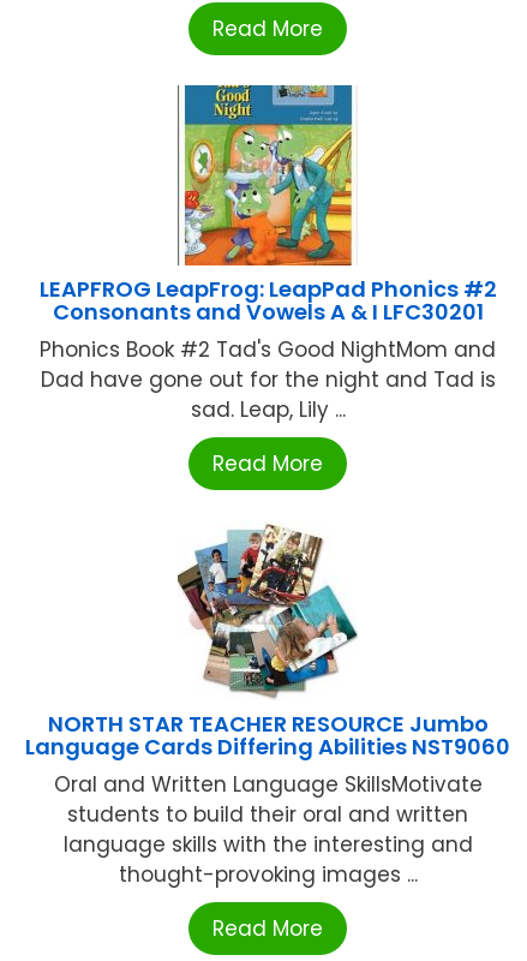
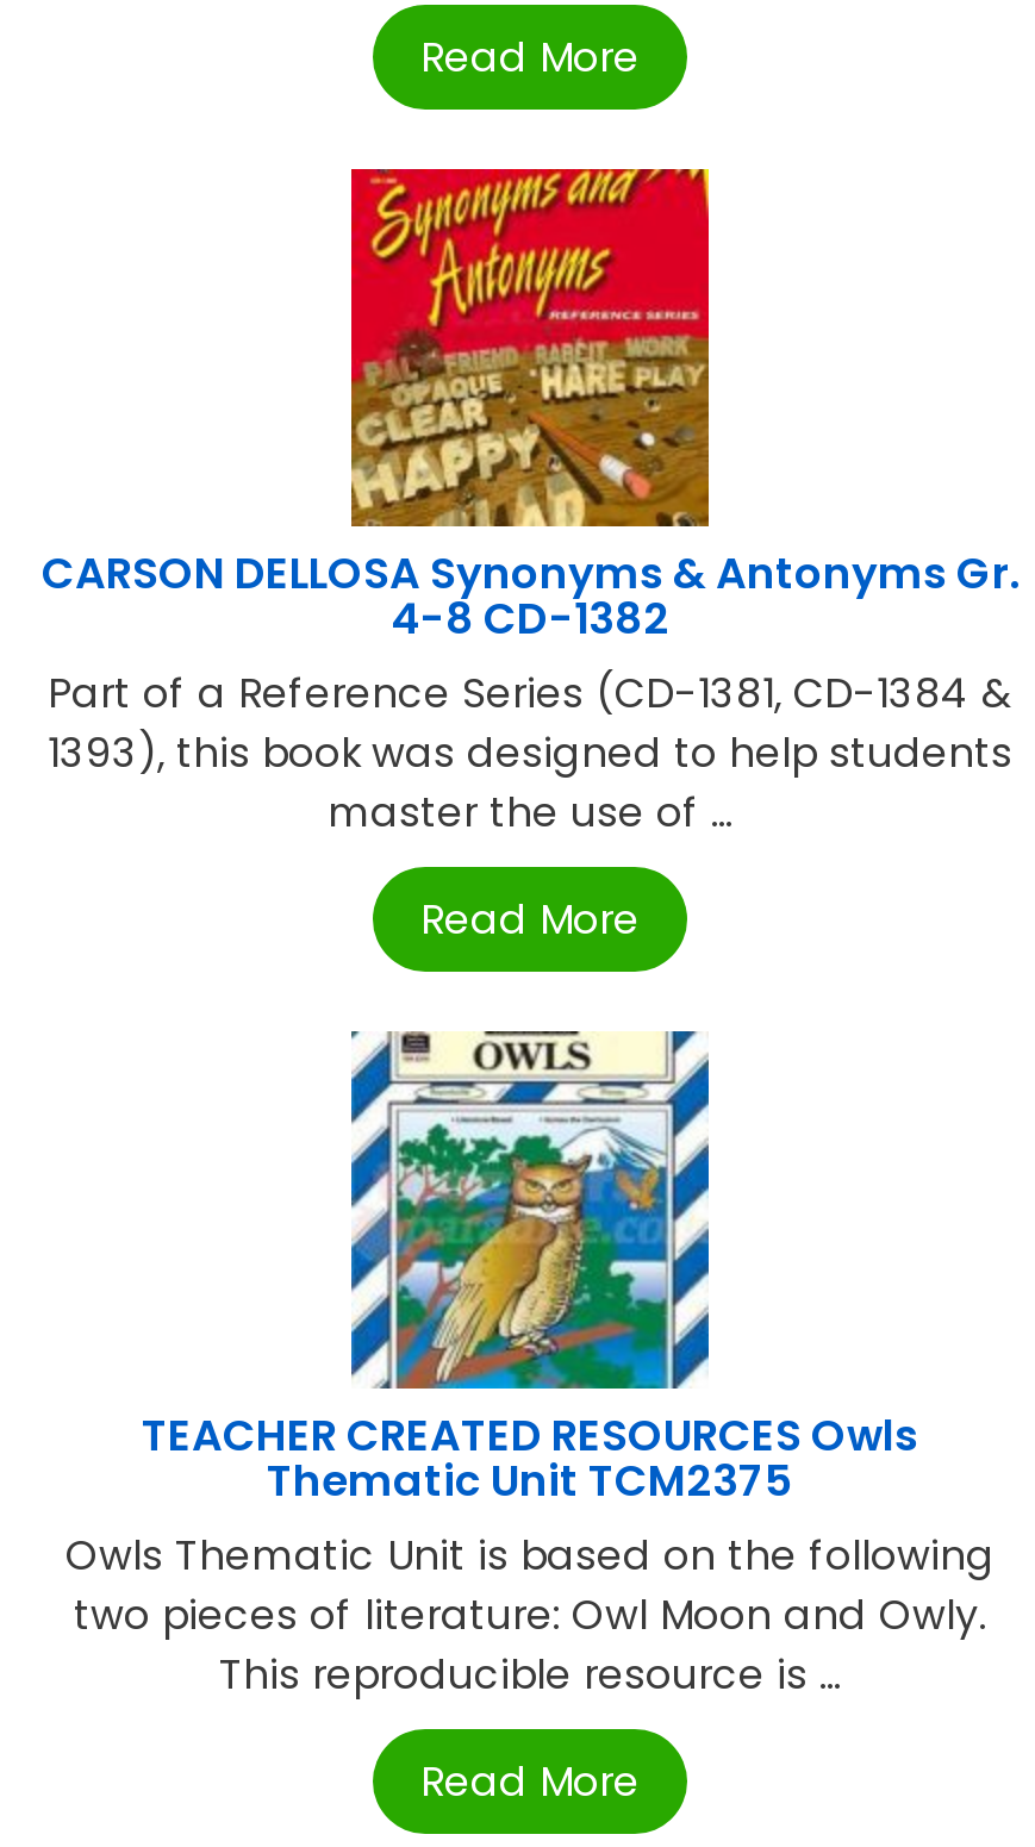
[39,84,496,424] [image] | LEAPFROG LeapFrog: LeapPad Phonics #2 | Consonants and Vowels A & I LFC30201 | Phonics Book #2 Tad's Good NightMom and | Dad have gone out for the night and Tad is | sad. Leap, Lily ... -> [42,167,1018,841] [image] | CARSON DELLOSA Synonyms & Antonyms Gr. | 4-8 CD-1382 | Part of a Reference Series (CD-1381, CD-1384 & | 1393), this book was designed to help students | master the use of ...
[25,525,510,889] [image] | NORTH STAR TEACHER RESOURCE Jumbo | Language Cards Differing Abilities NST9060 | Oral and Written Language SkillsMotivate | students to build their oral and written | language skills with the interesting and | thought-provoking images ... -> [66,1029,995,1704] [image] | TEACHER CREATED RESOURCES Owls | Thematic Unit TCM2375 | Owls Thematic Unit is based on the following | two pieces of literature: Owl Moon and Owly. | This reproducible resource is ...

